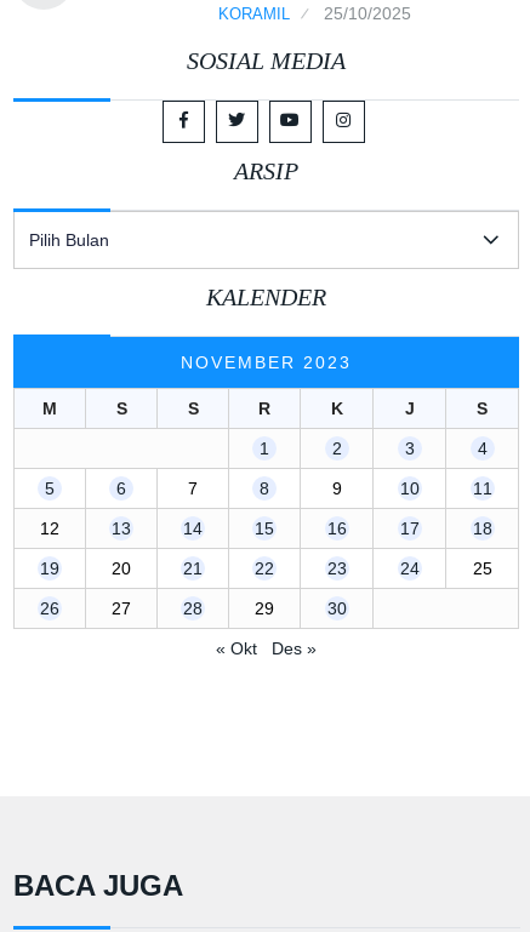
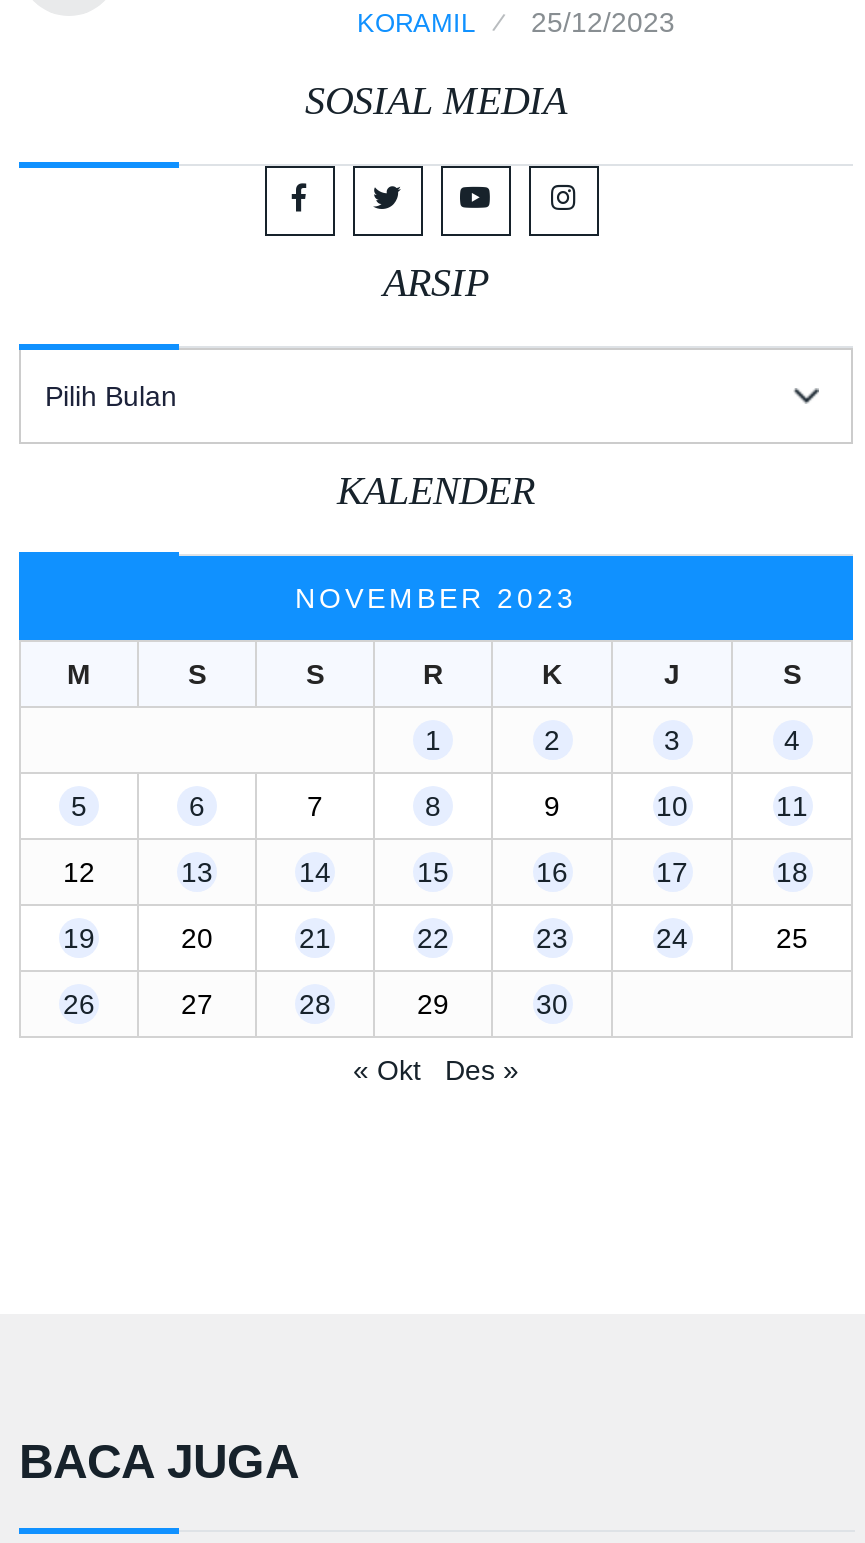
[218,4,411,23] KORAMIL 25/10/2025 -> [357,6,675,38] KORAMIL 25/12/2023

